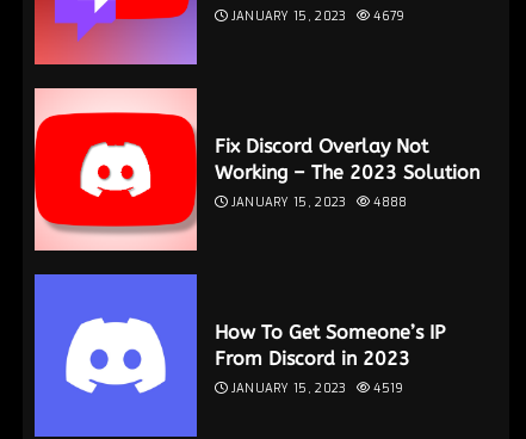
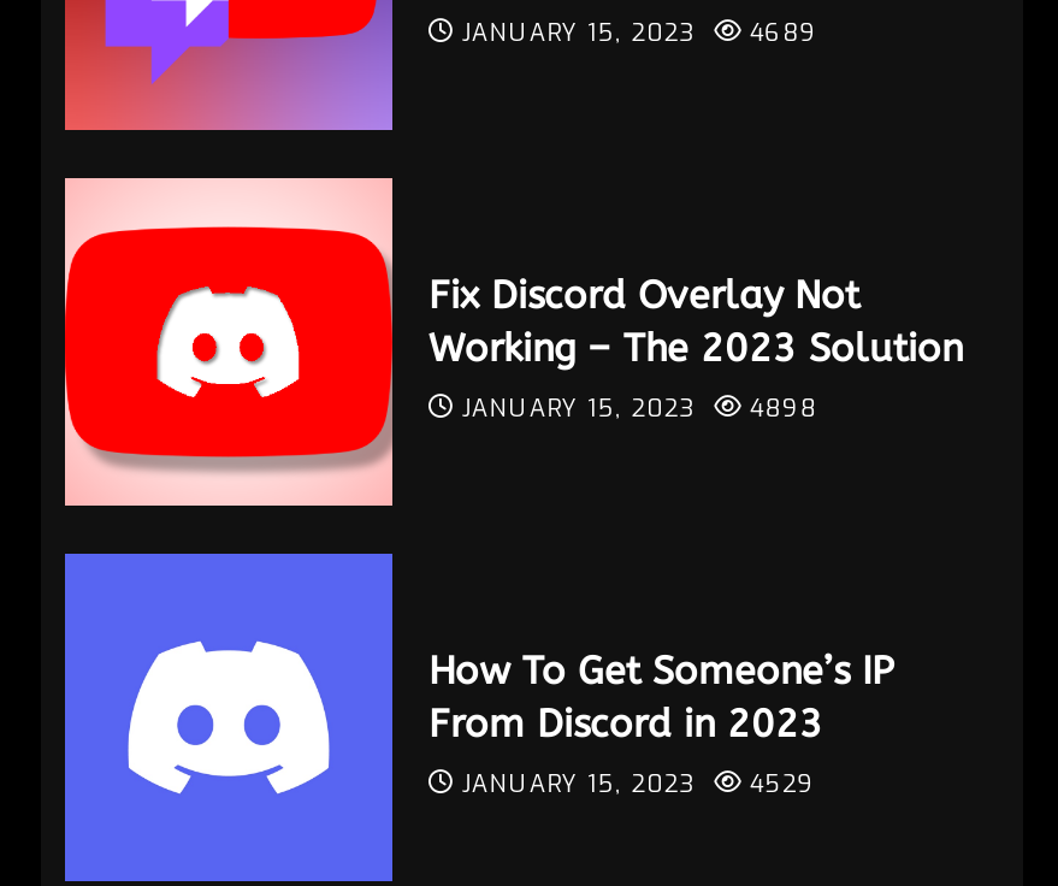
[231,8,405,23] JANUARY 15, 2023 4679 -> [461,16,818,47] JANUARY 15, 2023 4689
[231,194,407,209] JANUARY 15, 2023 4888 -> [461,391,818,423] JANUARY 15, 2023 4898
[231,380,404,395] JANUARY 15, 2023 4519 -> [461,767,815,798] JANUARY 15, 2023 4529

